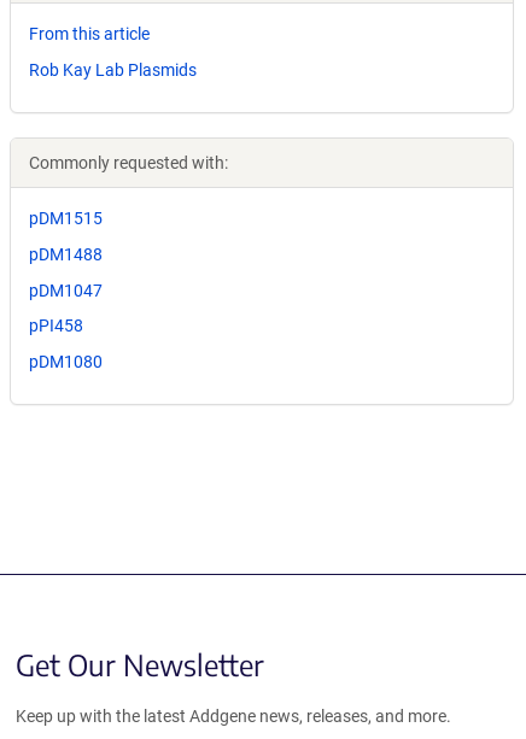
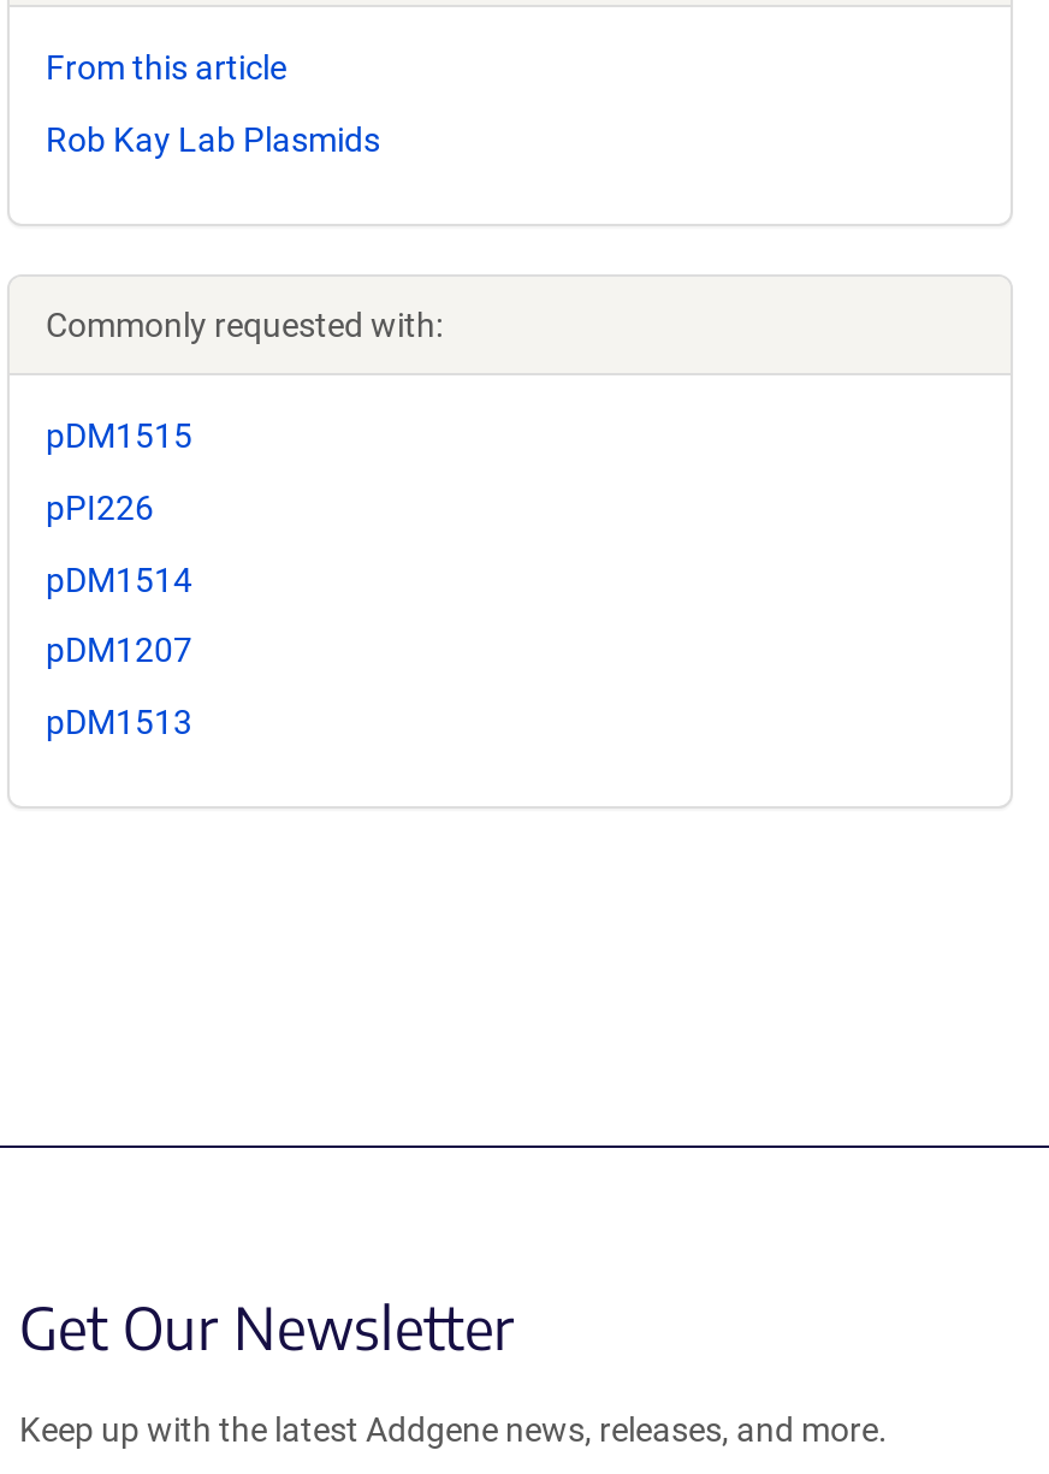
[29,244,103,264] pDM1488 -> [46,488,154,527] pPI226
[29,280,103,300] pDM1047 -> [46,560,192,598] pDM1514
[29,316,83,336] pPI458 -> [46,631,192,670] pDM1207
[29,352,103,372] pDM1080 -> [46,703,192,742] pDM1513

